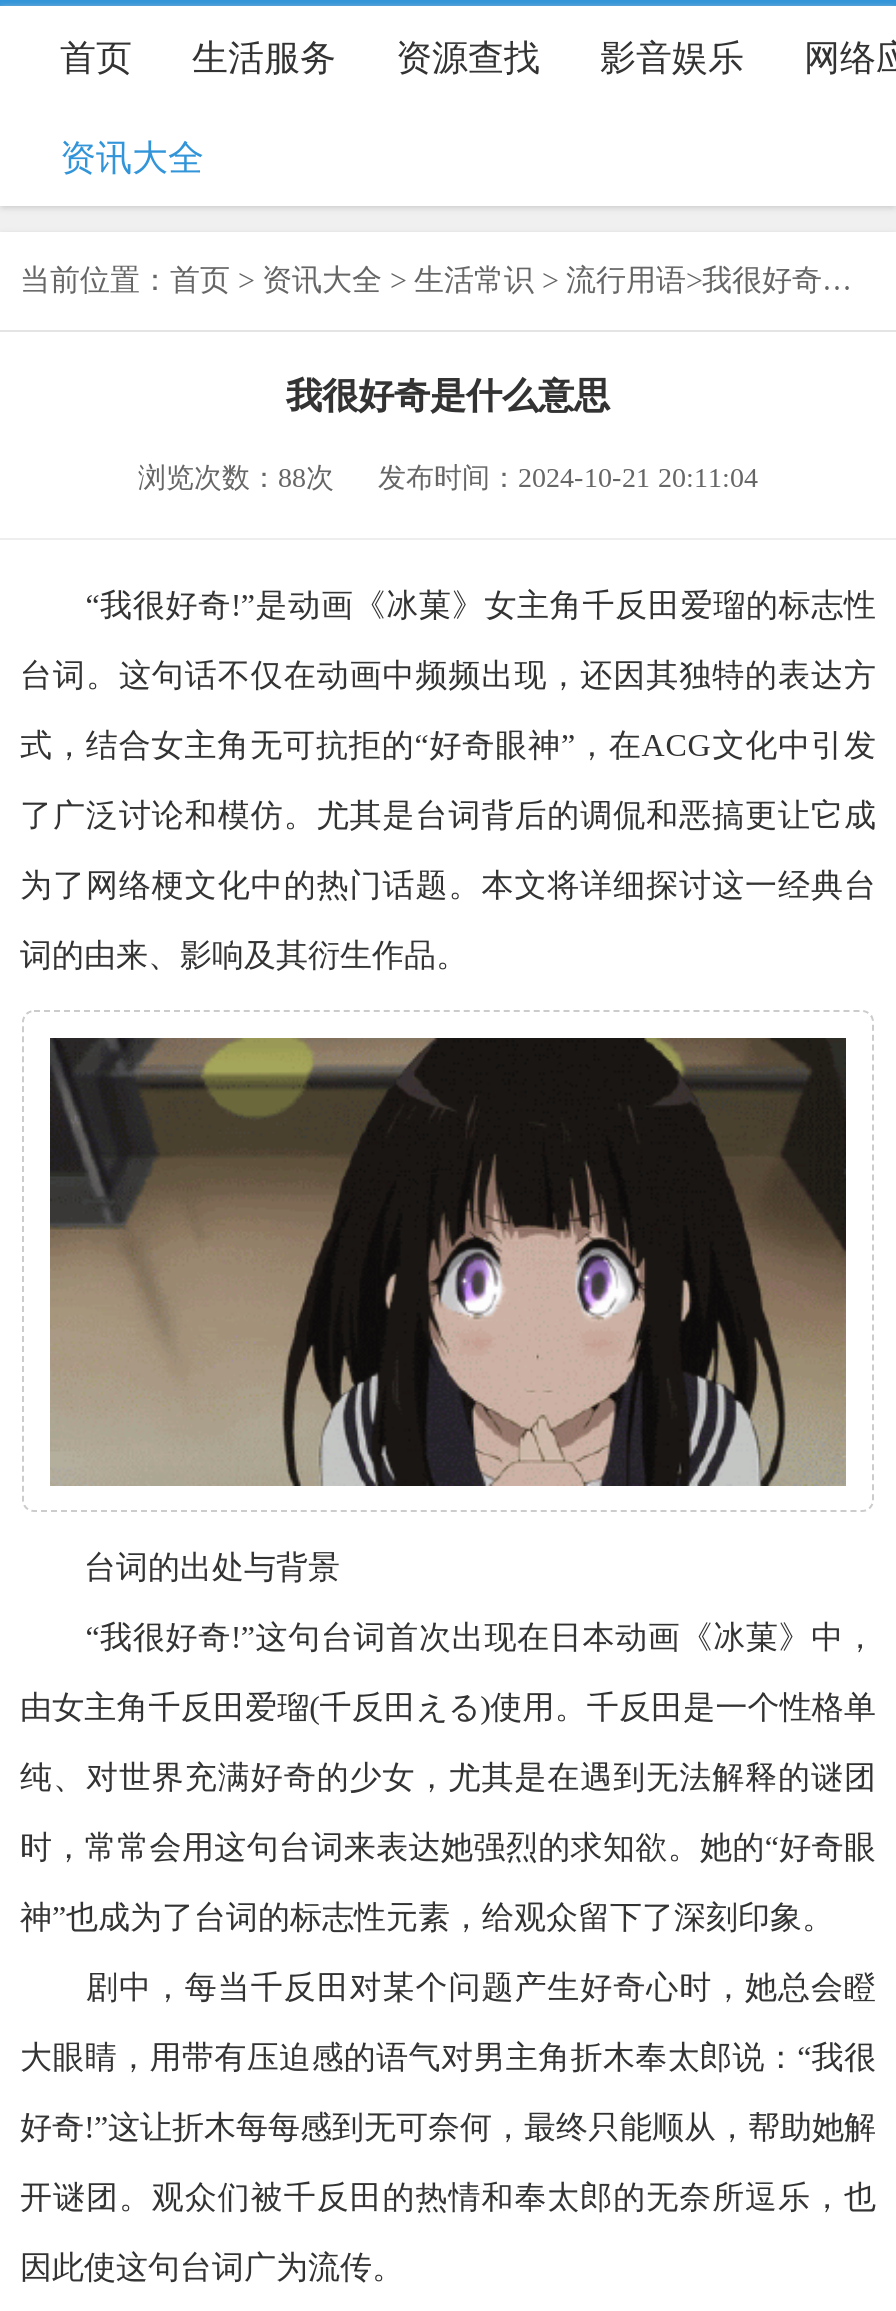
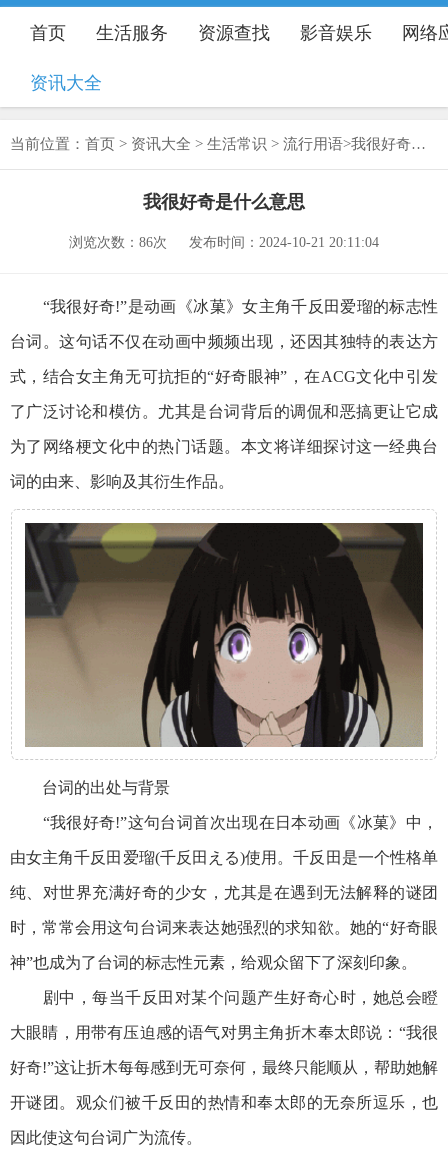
[138,464,758,494] 浏览次数：88次 发布时间：2024-10-21 20:11:04 -> [69,236,379,251] 浏览次数：86次 发布时间：2024-10-21 20:11:04

